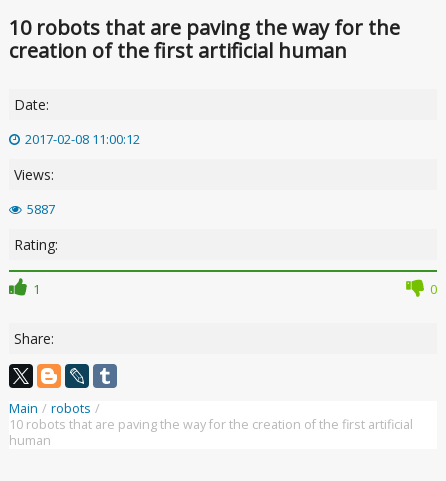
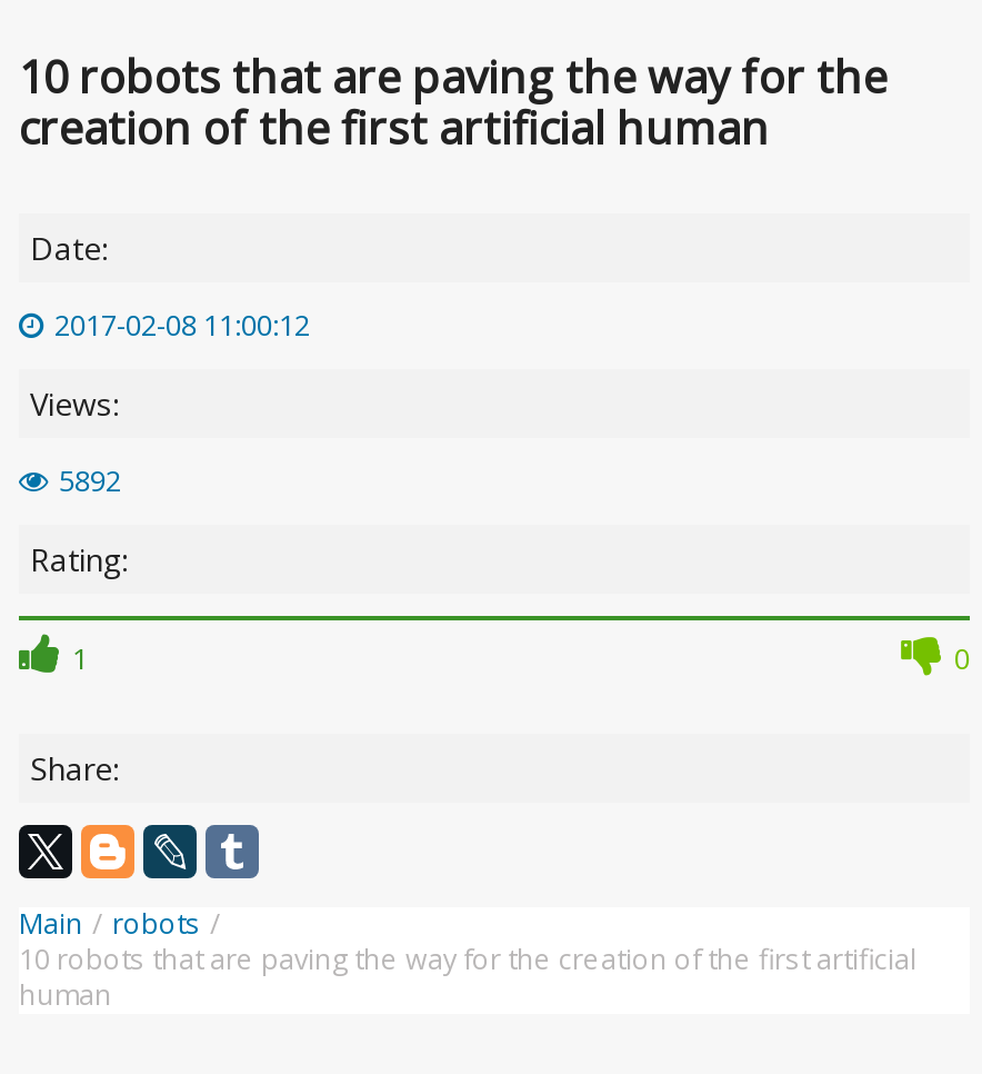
[27,200,55,218] 5887 -> [59,460,121,500] 5892

